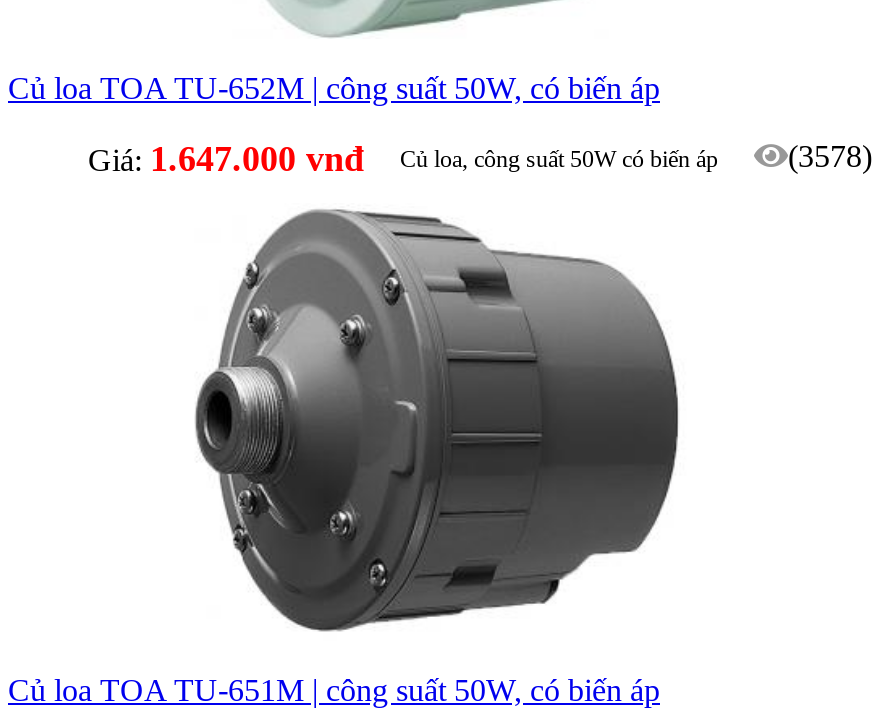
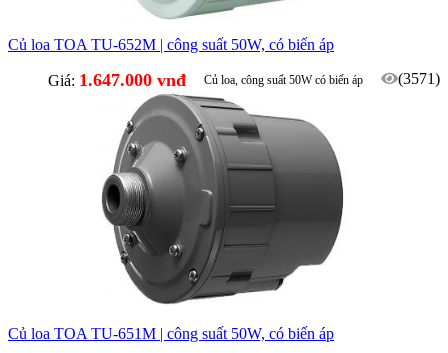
[788,139,872,173] (3578) -> [398,70,440,87] (3571)

